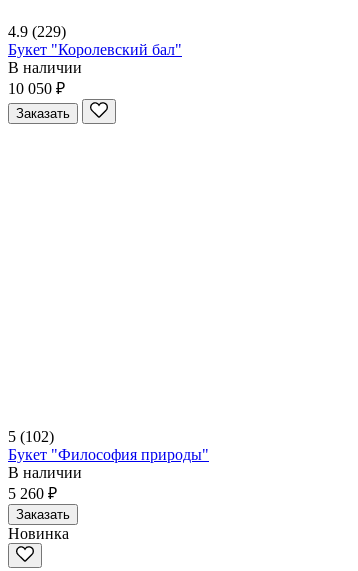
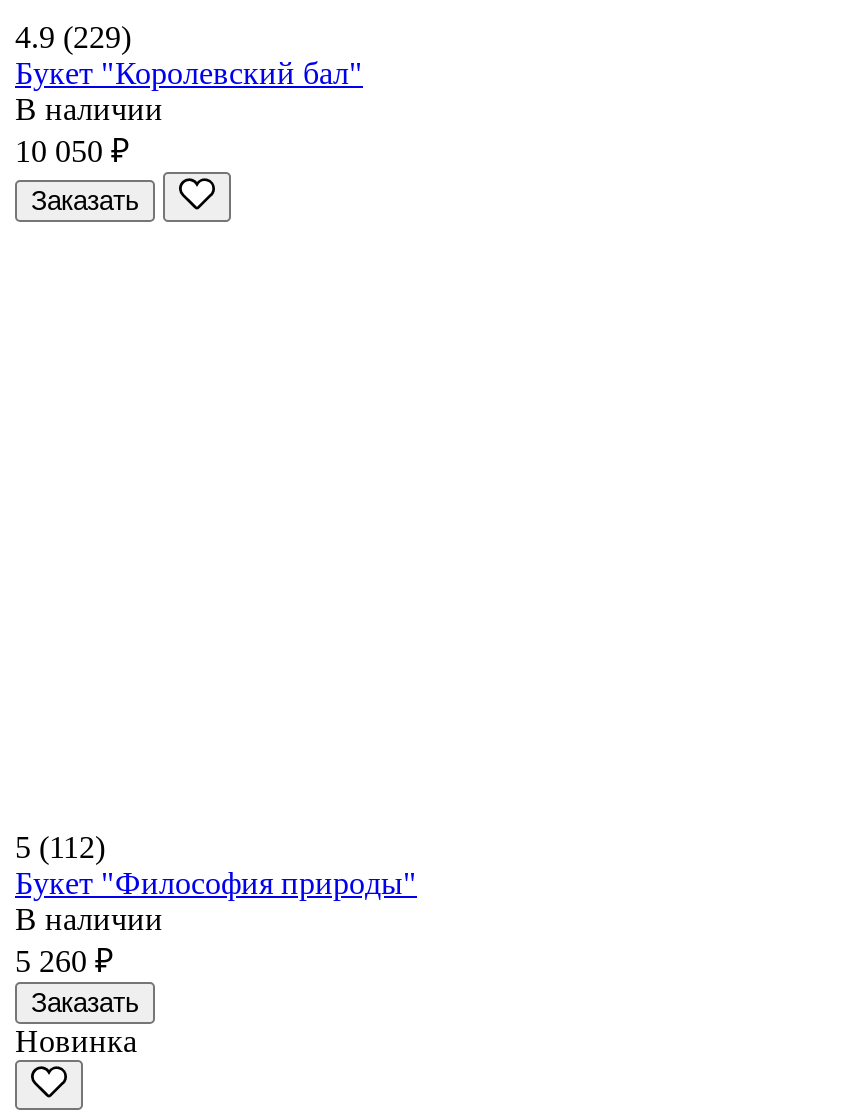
[8,428,54,445] 5 (102) -> [15,829,105,863] 5 (112)

